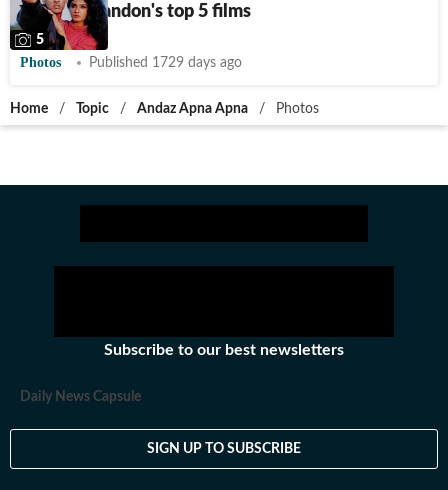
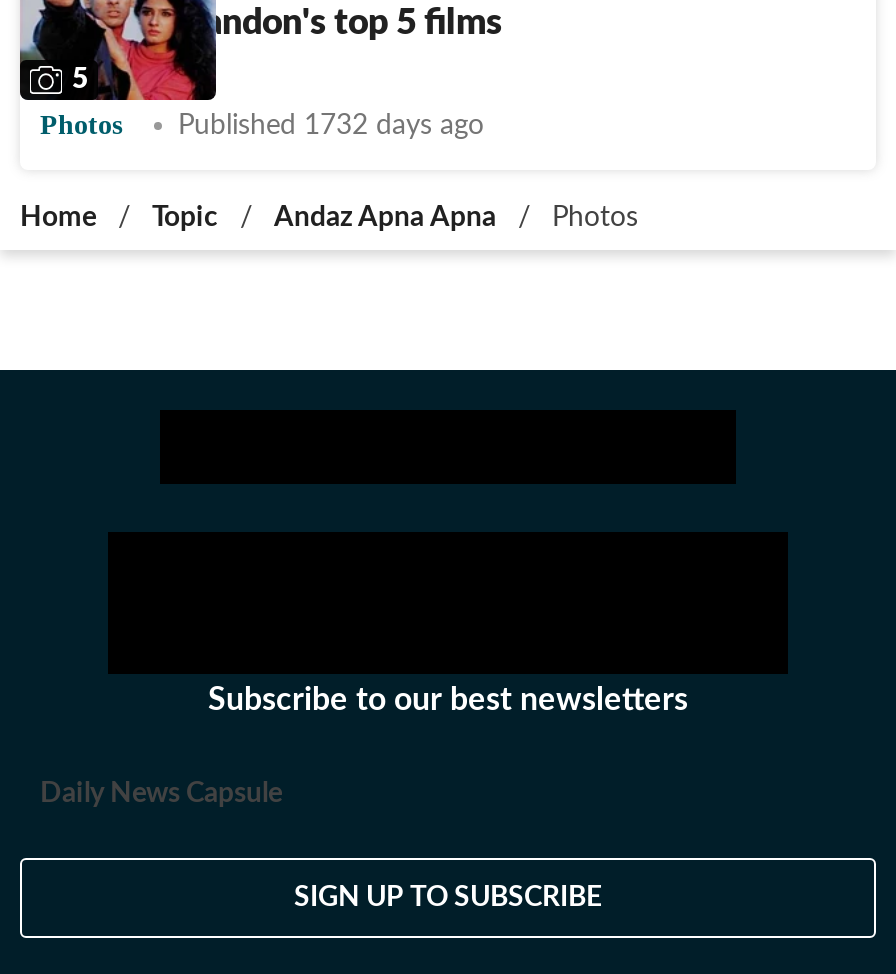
[89,56,242,70] Published 1729 days ago -> [178,112,484,140] Published 1732 days ago

